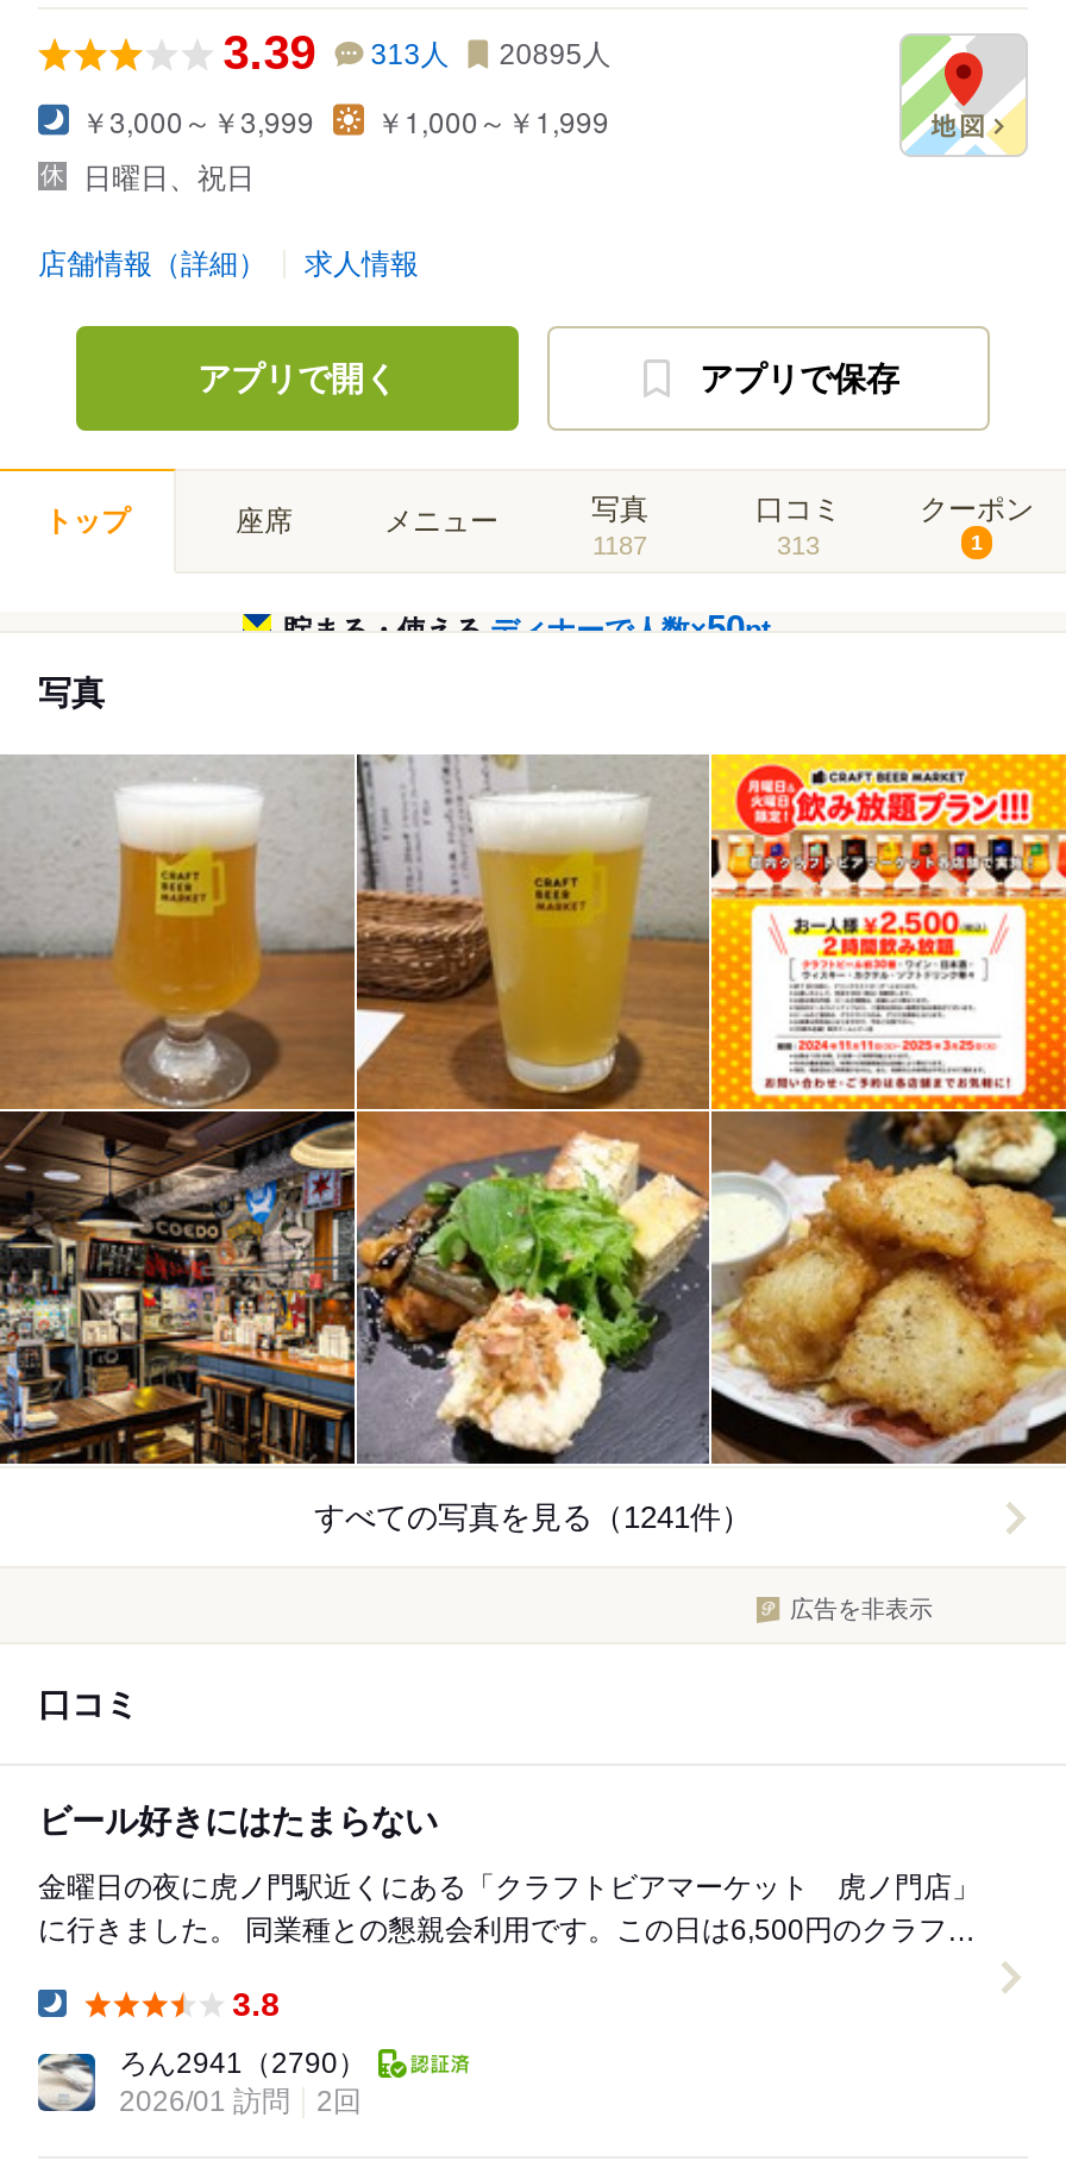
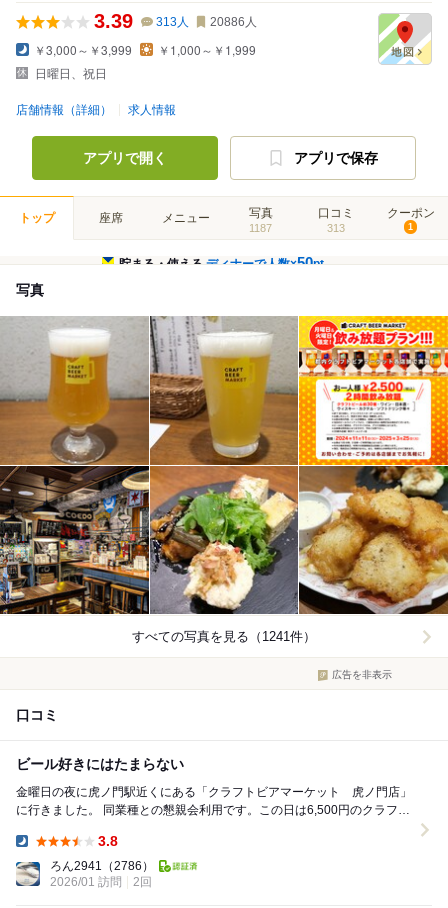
[223,26,611,79] 3.39 313人 20895人 -> [94,10,257,32] 3.39 313人 20886人
[119,2047,366,2081] ろん2941（2790） -> [50,859,154,873] ろん2941（2786）

